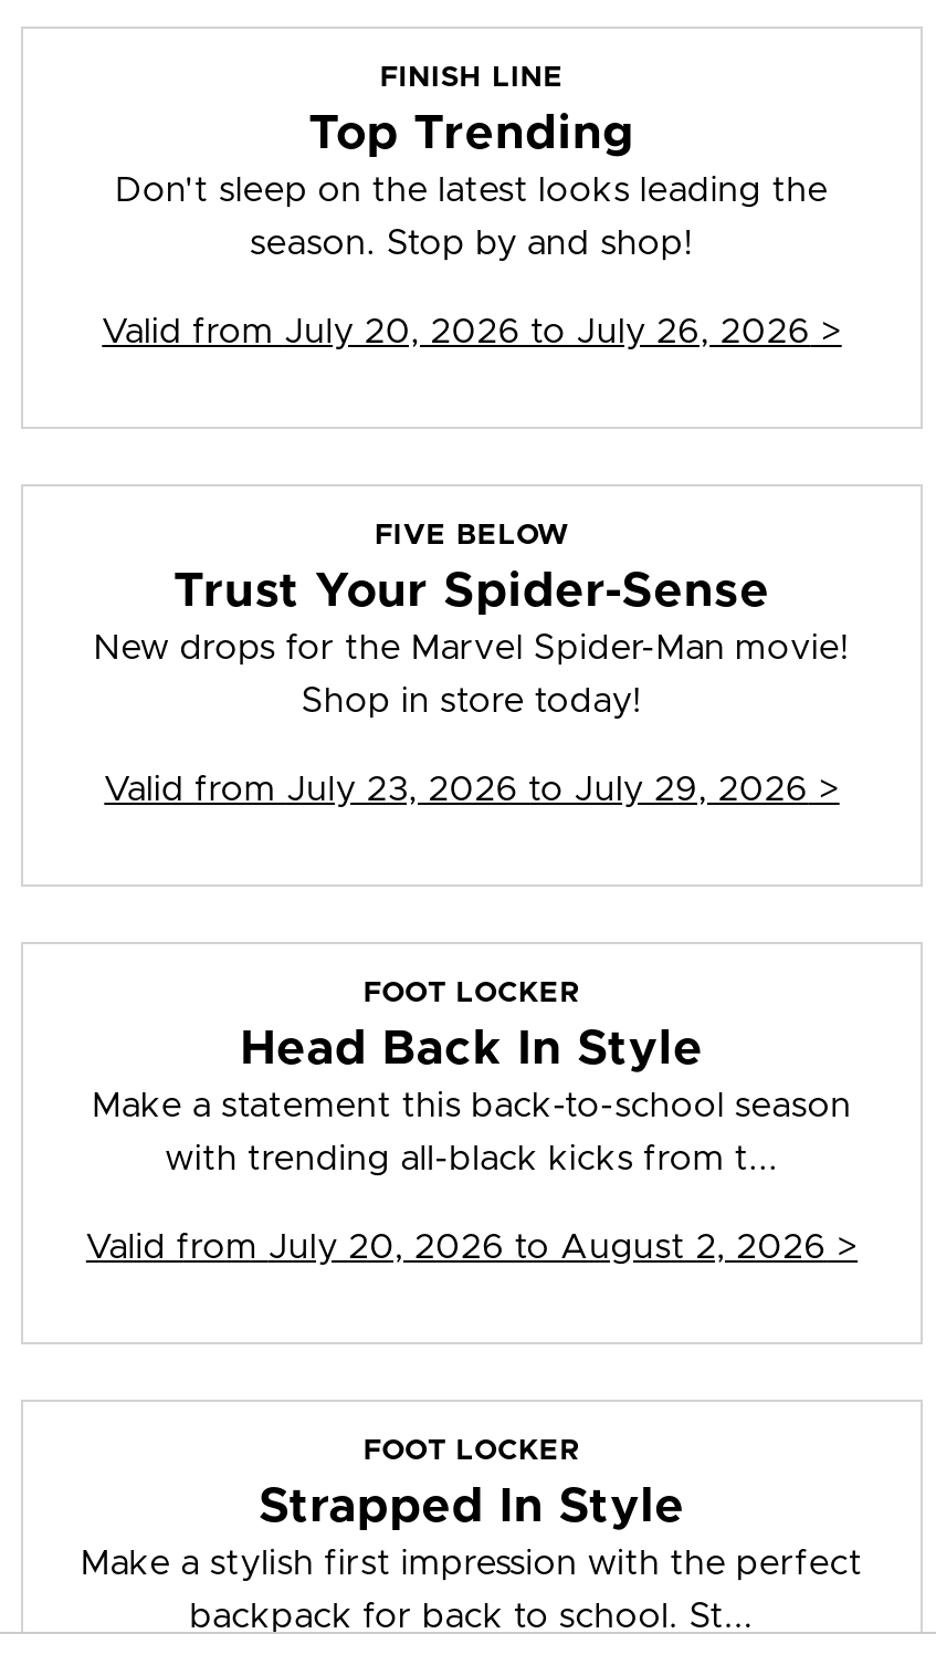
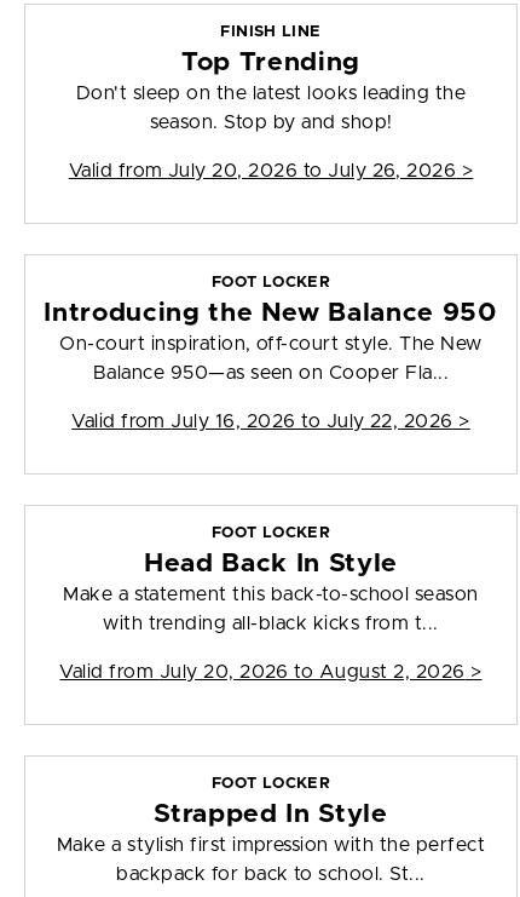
[94,522,850,666] FIVE BELOW | Trust Your Spider-Sense | New drops for the Marvel Spider-Man movie! -> [44,275,498,354] FOOT LOCKER | Introducing the New Balance 950 | On-court inspiration, off-court style. The New
[301,684,643,719] Shop in store today! -> [93,363,449,383] Balance 950—as seen on Cooper Fla...
[104,772,839,808] Valid from July 23, 2026 to July 29, 2026 > -> [72,412,470,431] Valid from July 16, 2026 to July 22, 2026 >

